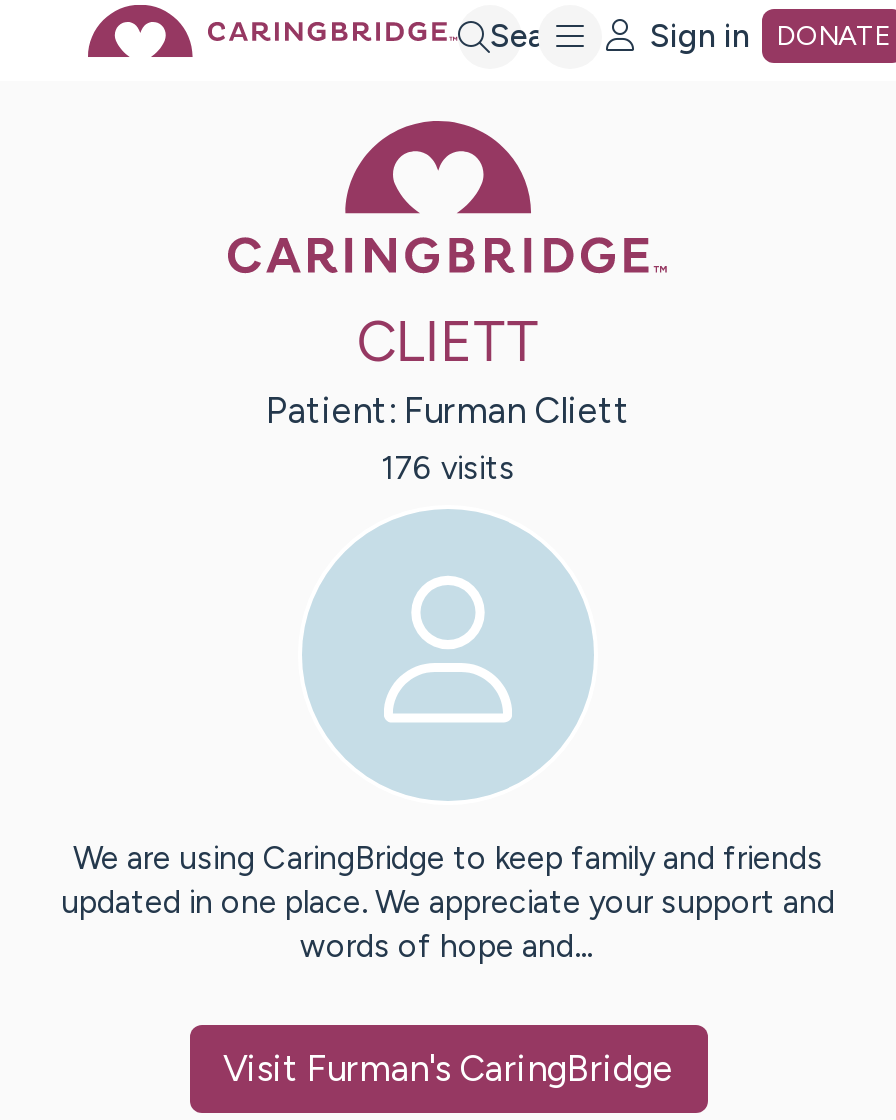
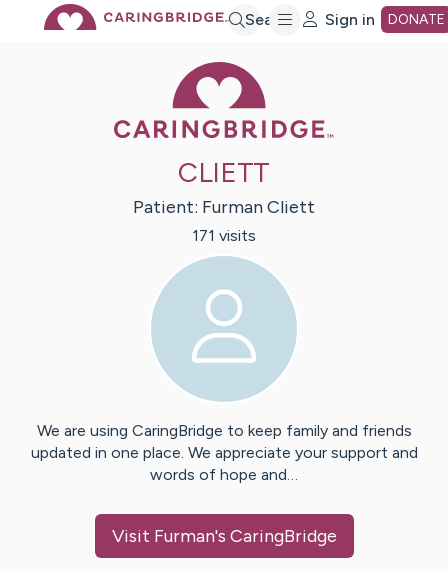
[381,450,515,488] 176 visits -> [192,226,256,245] 171 visits

